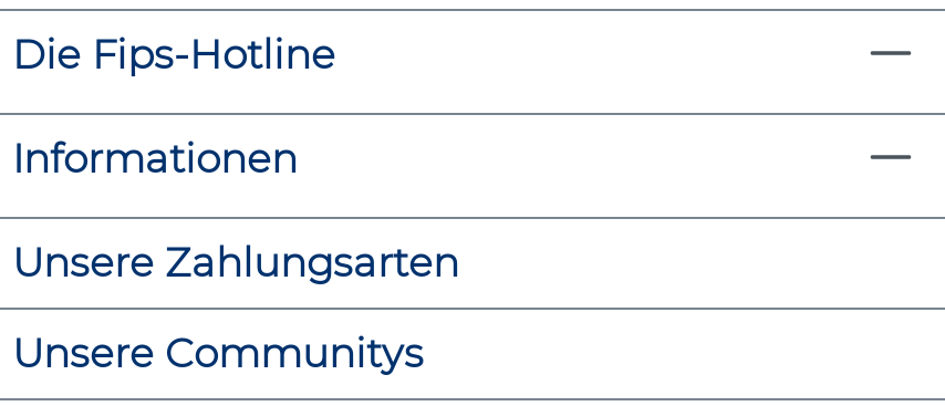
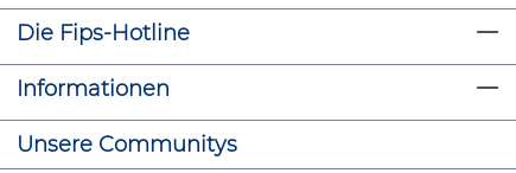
[12,239,459,288] Unsere Zahlungsarten -> none

